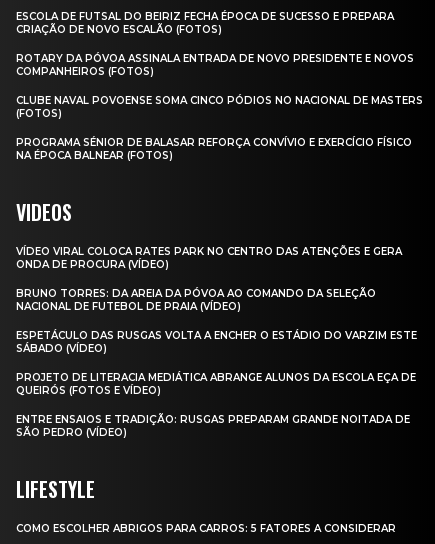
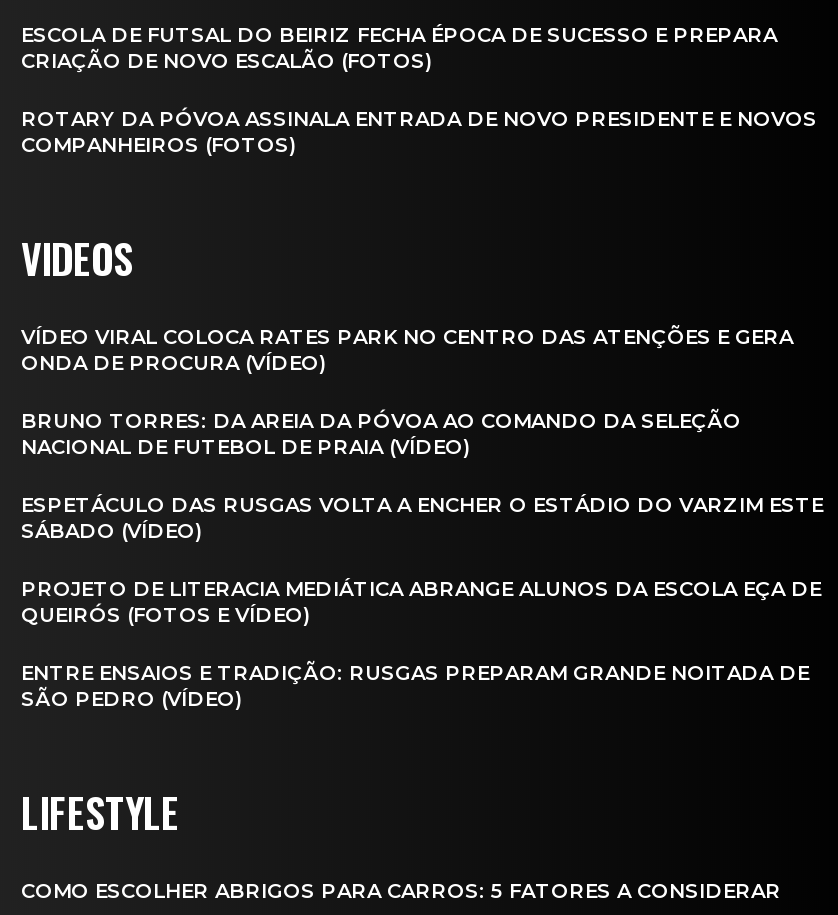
[16,94,423,162] CLUBE NAVAL POVOENSE SOMA CINCO PÓDIOS NO NACIONAL DE MASTERS | (FOTOS) | PROGRAMA SÉNIOR DE BALASAR REFORÇA CONVÍVIO E EXERCÍCIO FÍSICO | NA ÉPOCA BALNEAR (FOTOS) -> none

